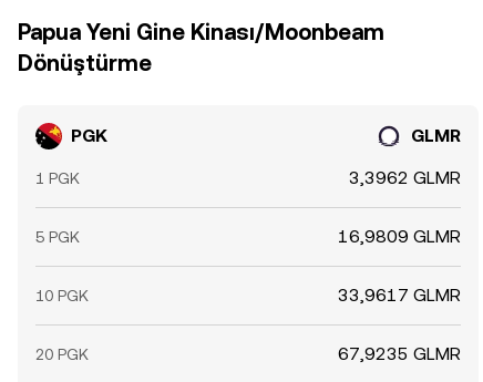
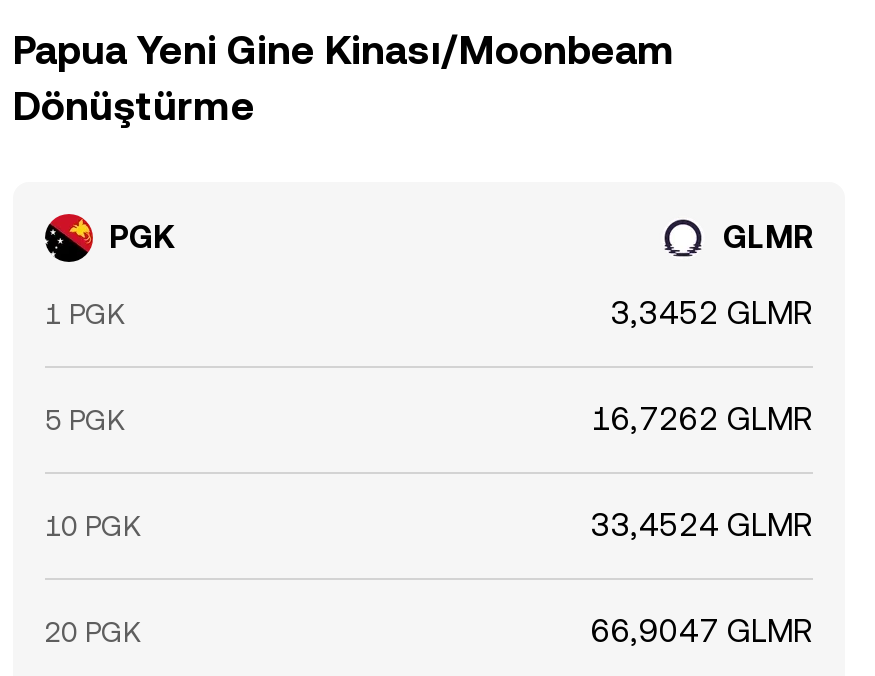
[349,167,461,188] 3,3962 GLMR -> [611,294,813,332] 3,3452 GLMR
[338,226,461,247] 16,9809 GLMR -> [591,400,813,438] 16,7262 GLMR
[338,285,461,306] 33,9617 GLMR -> [591,506,813,544] 33,4524 GLMR
[338,343,461,364] 67,9235 GLMR -> [591,612,813,650] 66,9047 GLMR

